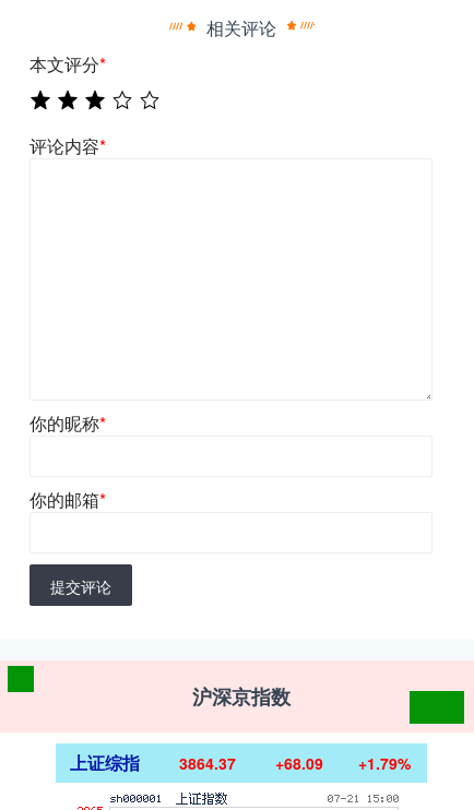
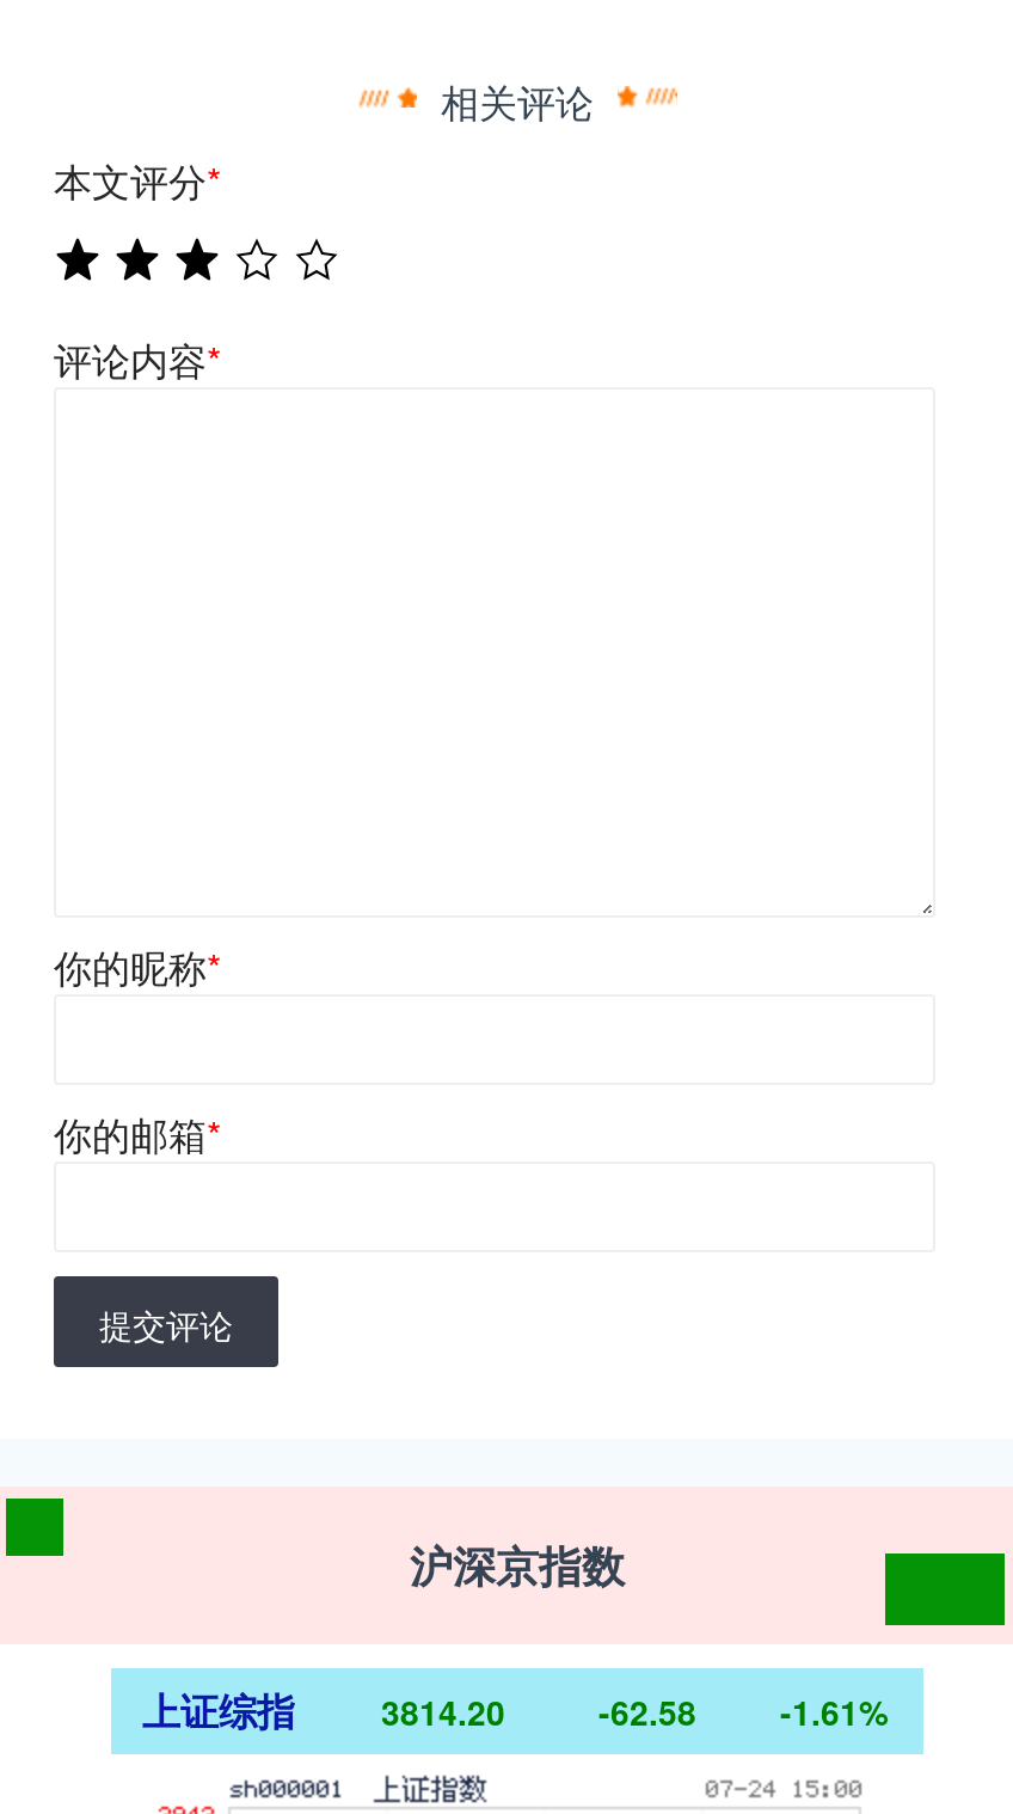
[179,752,236,774] 3864.37 -> [381,1687,505,1735] 3814.20
[275,752,323,774] +68.09 -> [598,1687,696,1735] -62.58
[358,752,411,774] +1.79% -> [780,1687,888,1735] -1.61%

